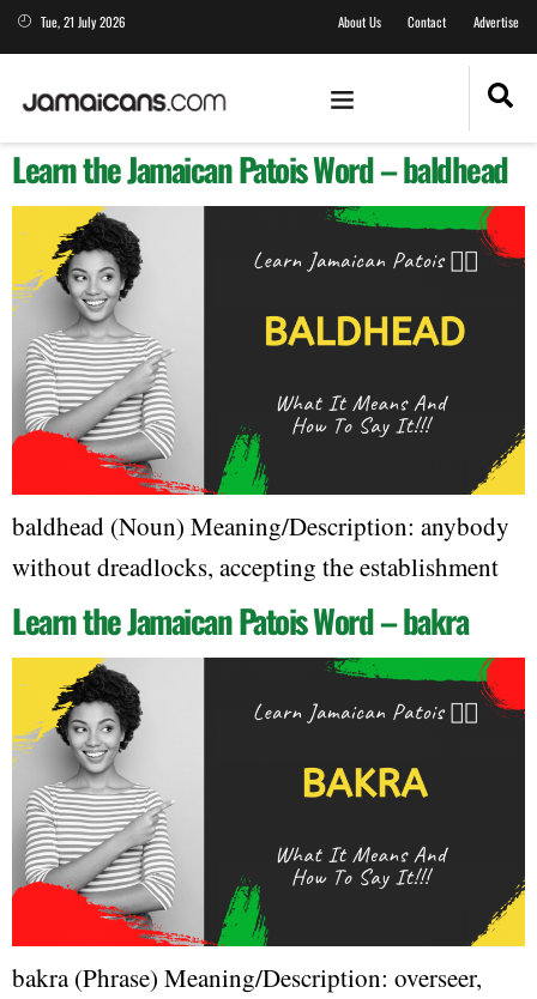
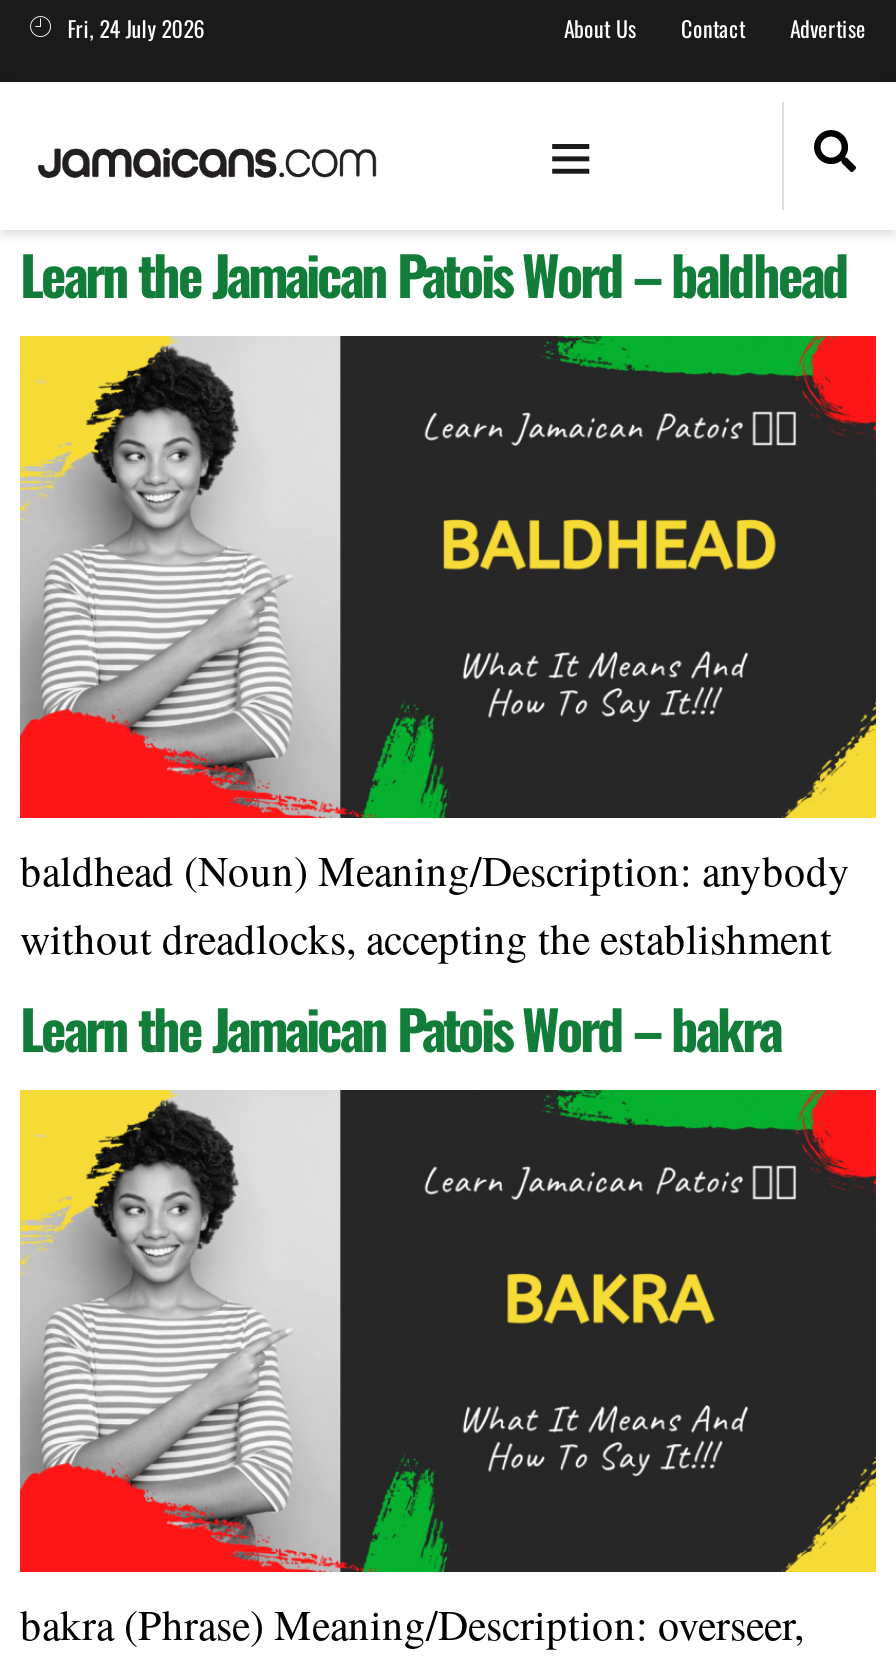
[41,12,126,31] Tue, 21 July 2026 -> [68,12,206,44] Fri, 24 July 2026

